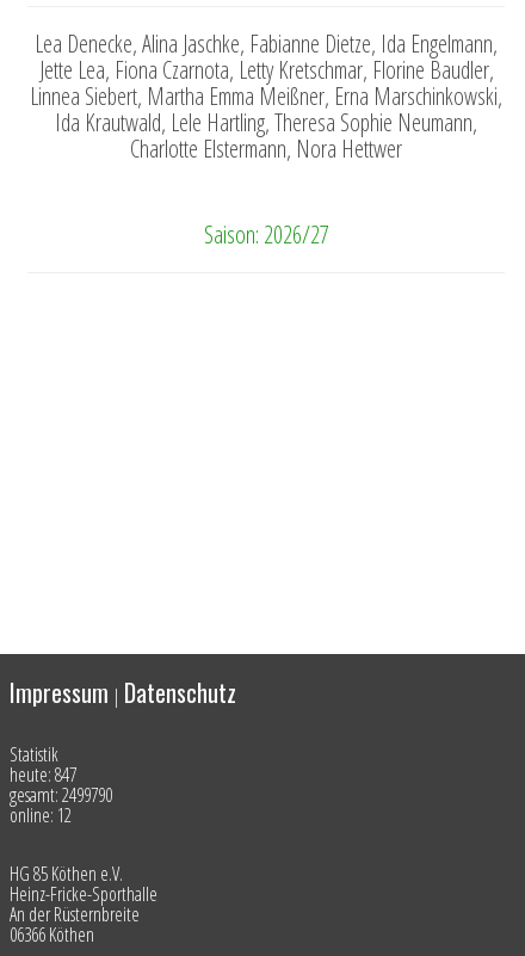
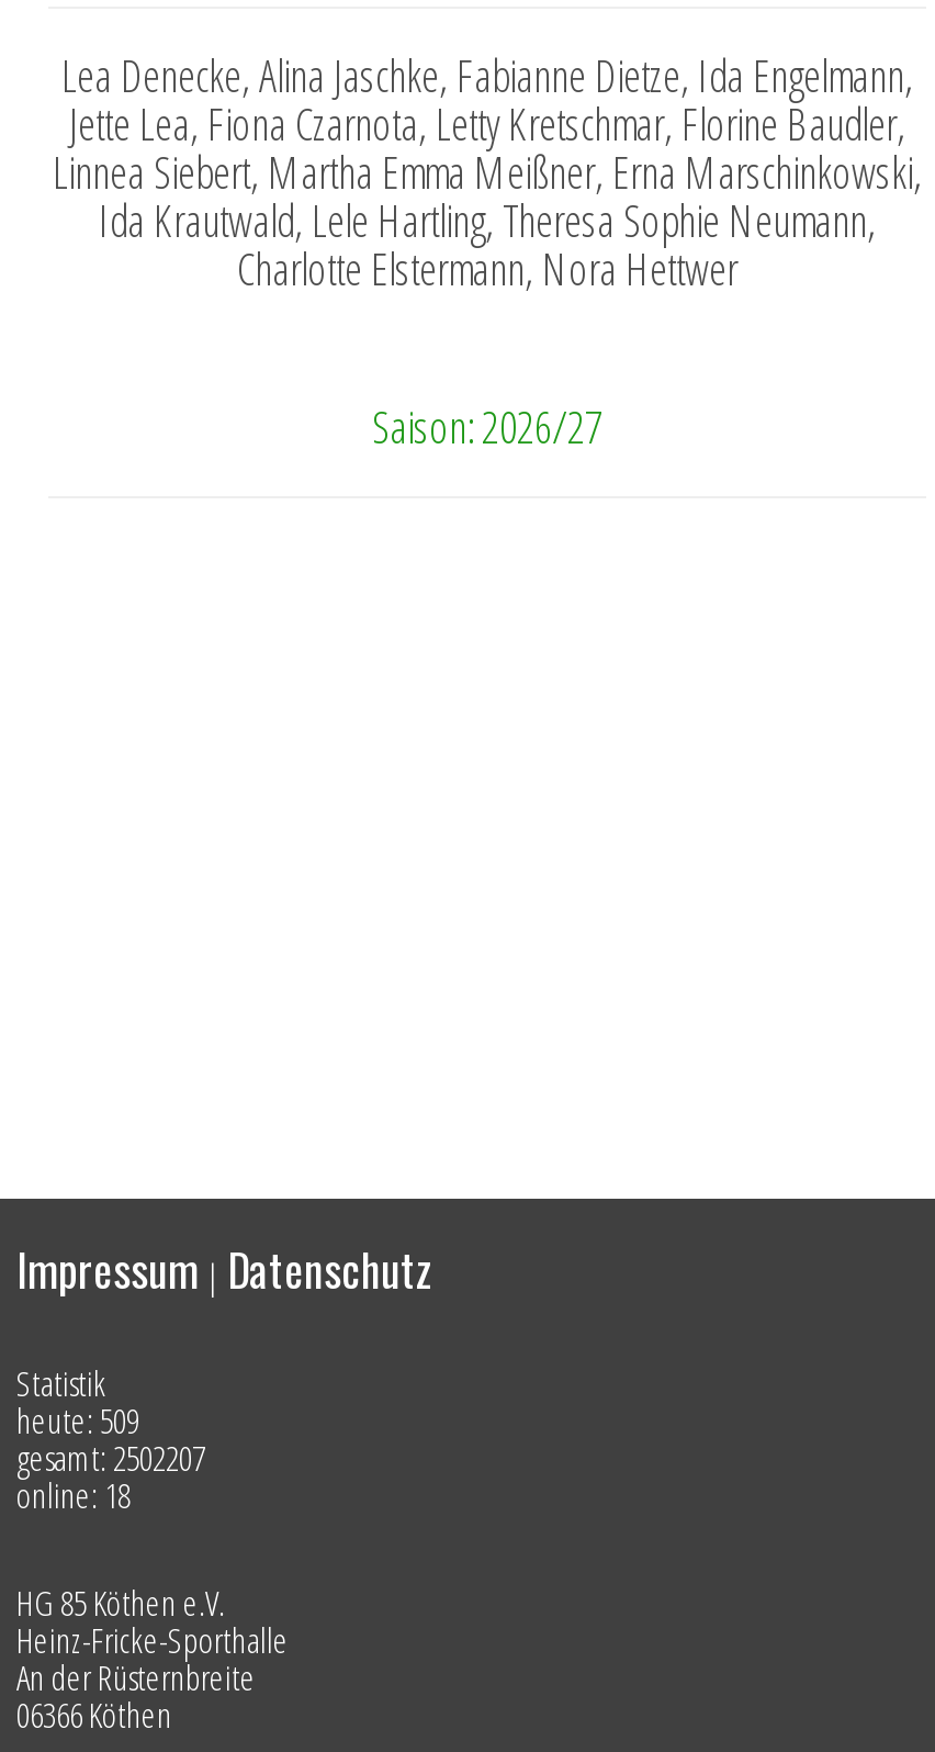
[10,761,77,787] heute: 847 -> [16,1395,139,1444] heute: 509
[10,781,113,808] gesamt: 2499790 -> [16,1433,205,1481] gesamt: 2502207
[10,802,72,828] online: 12 -> [16,1470,131,1518] online: 18

